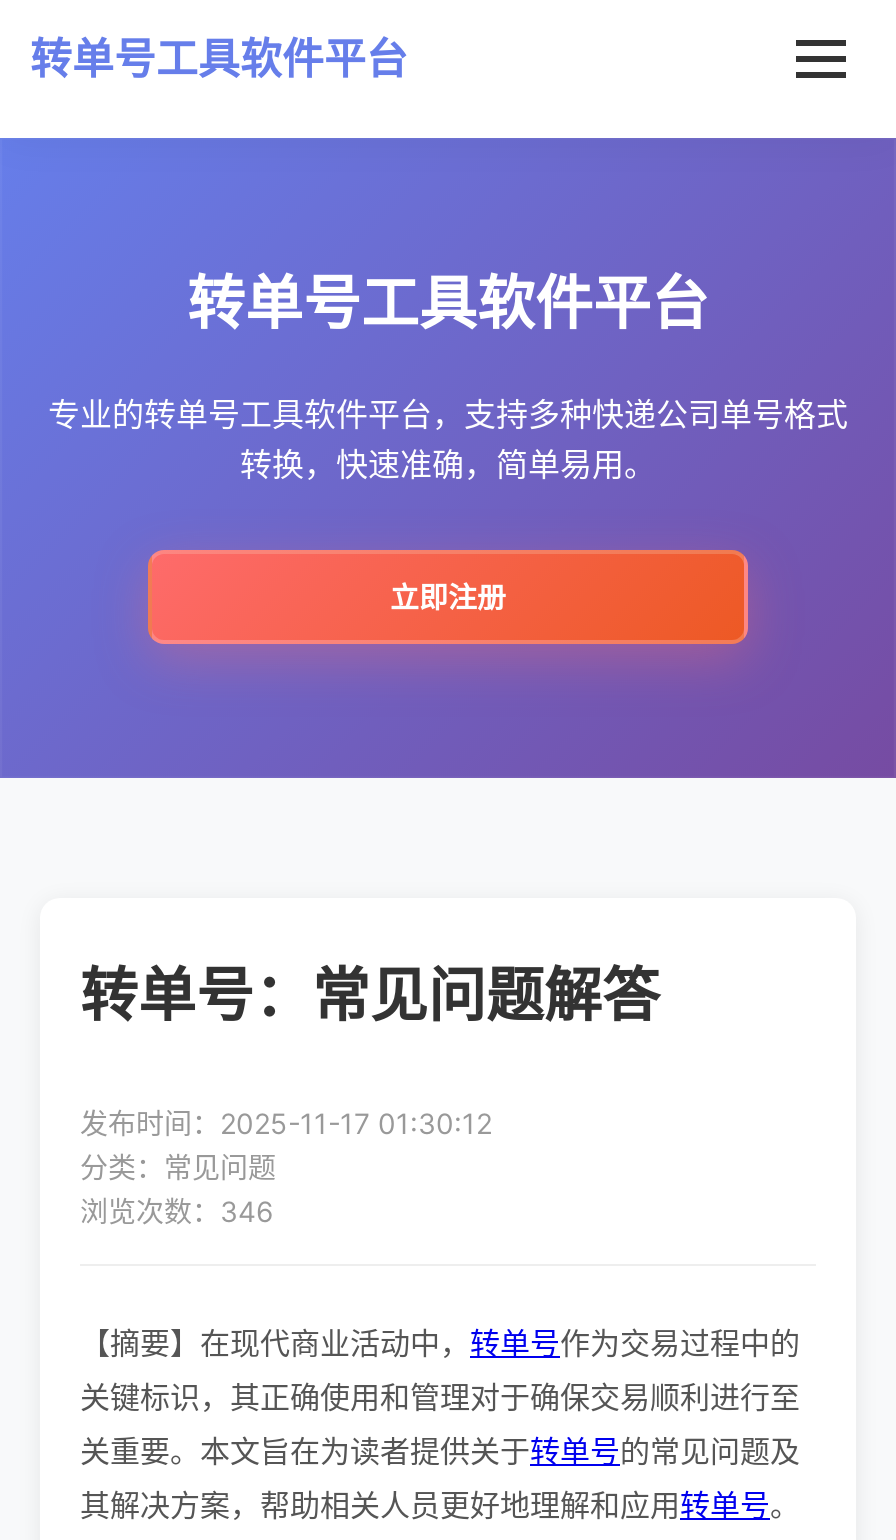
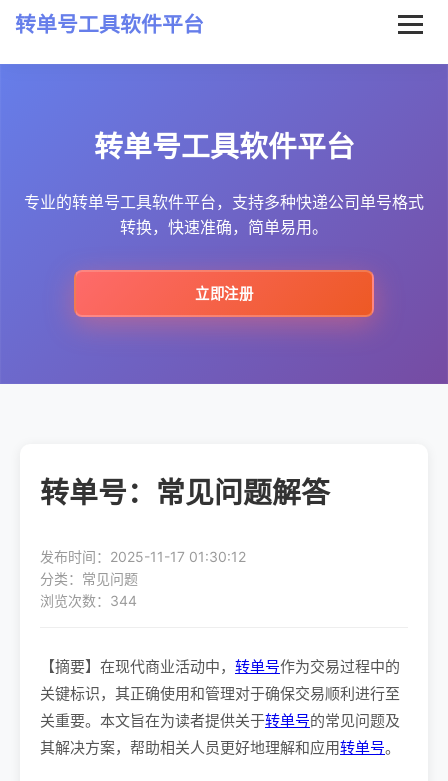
[80,1194,274,1228] 浏览次数：346 -> [40,592,137,609] 浏览次数：344

